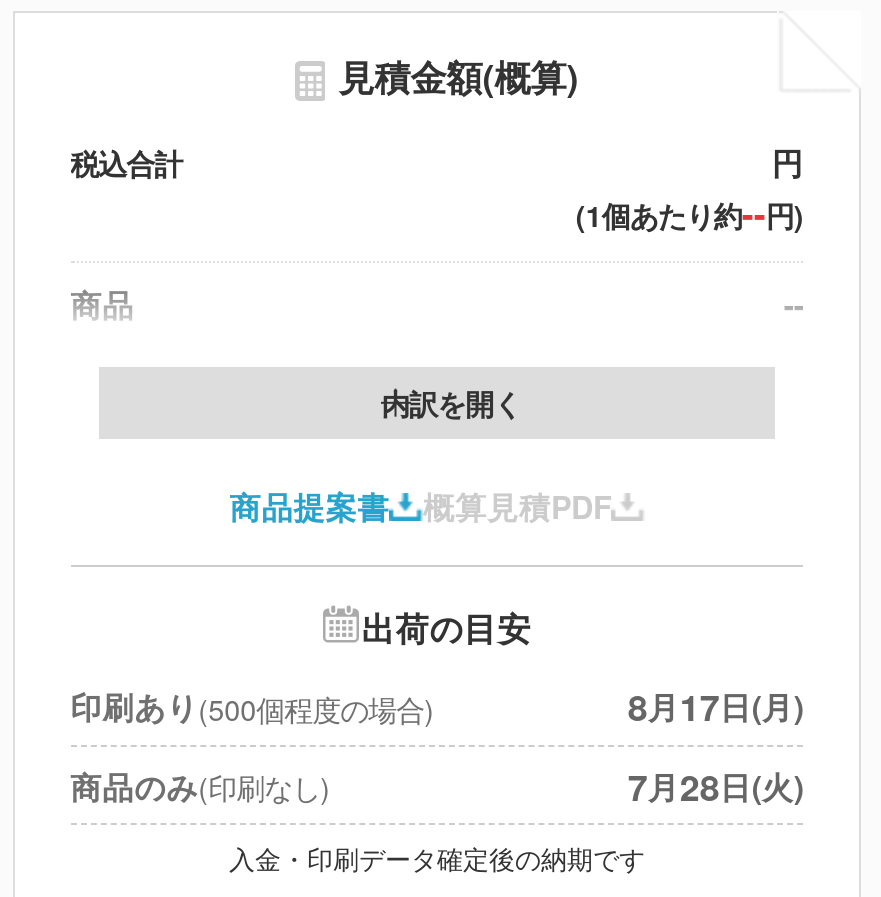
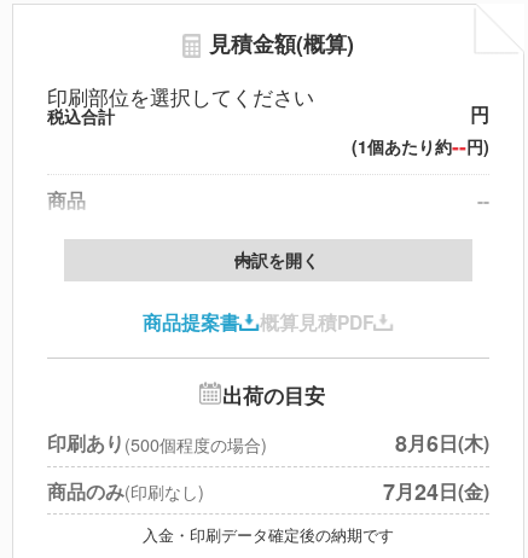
none -> [47,82,314,111] 印刷部位を選択してください
[628,682,804,734] 8月17日(月) -> [396,428,490,459] 8月6日(木)
[628,761,804,813] 7月28日(火) -> [383,476,490,507] 7月24日(金)

